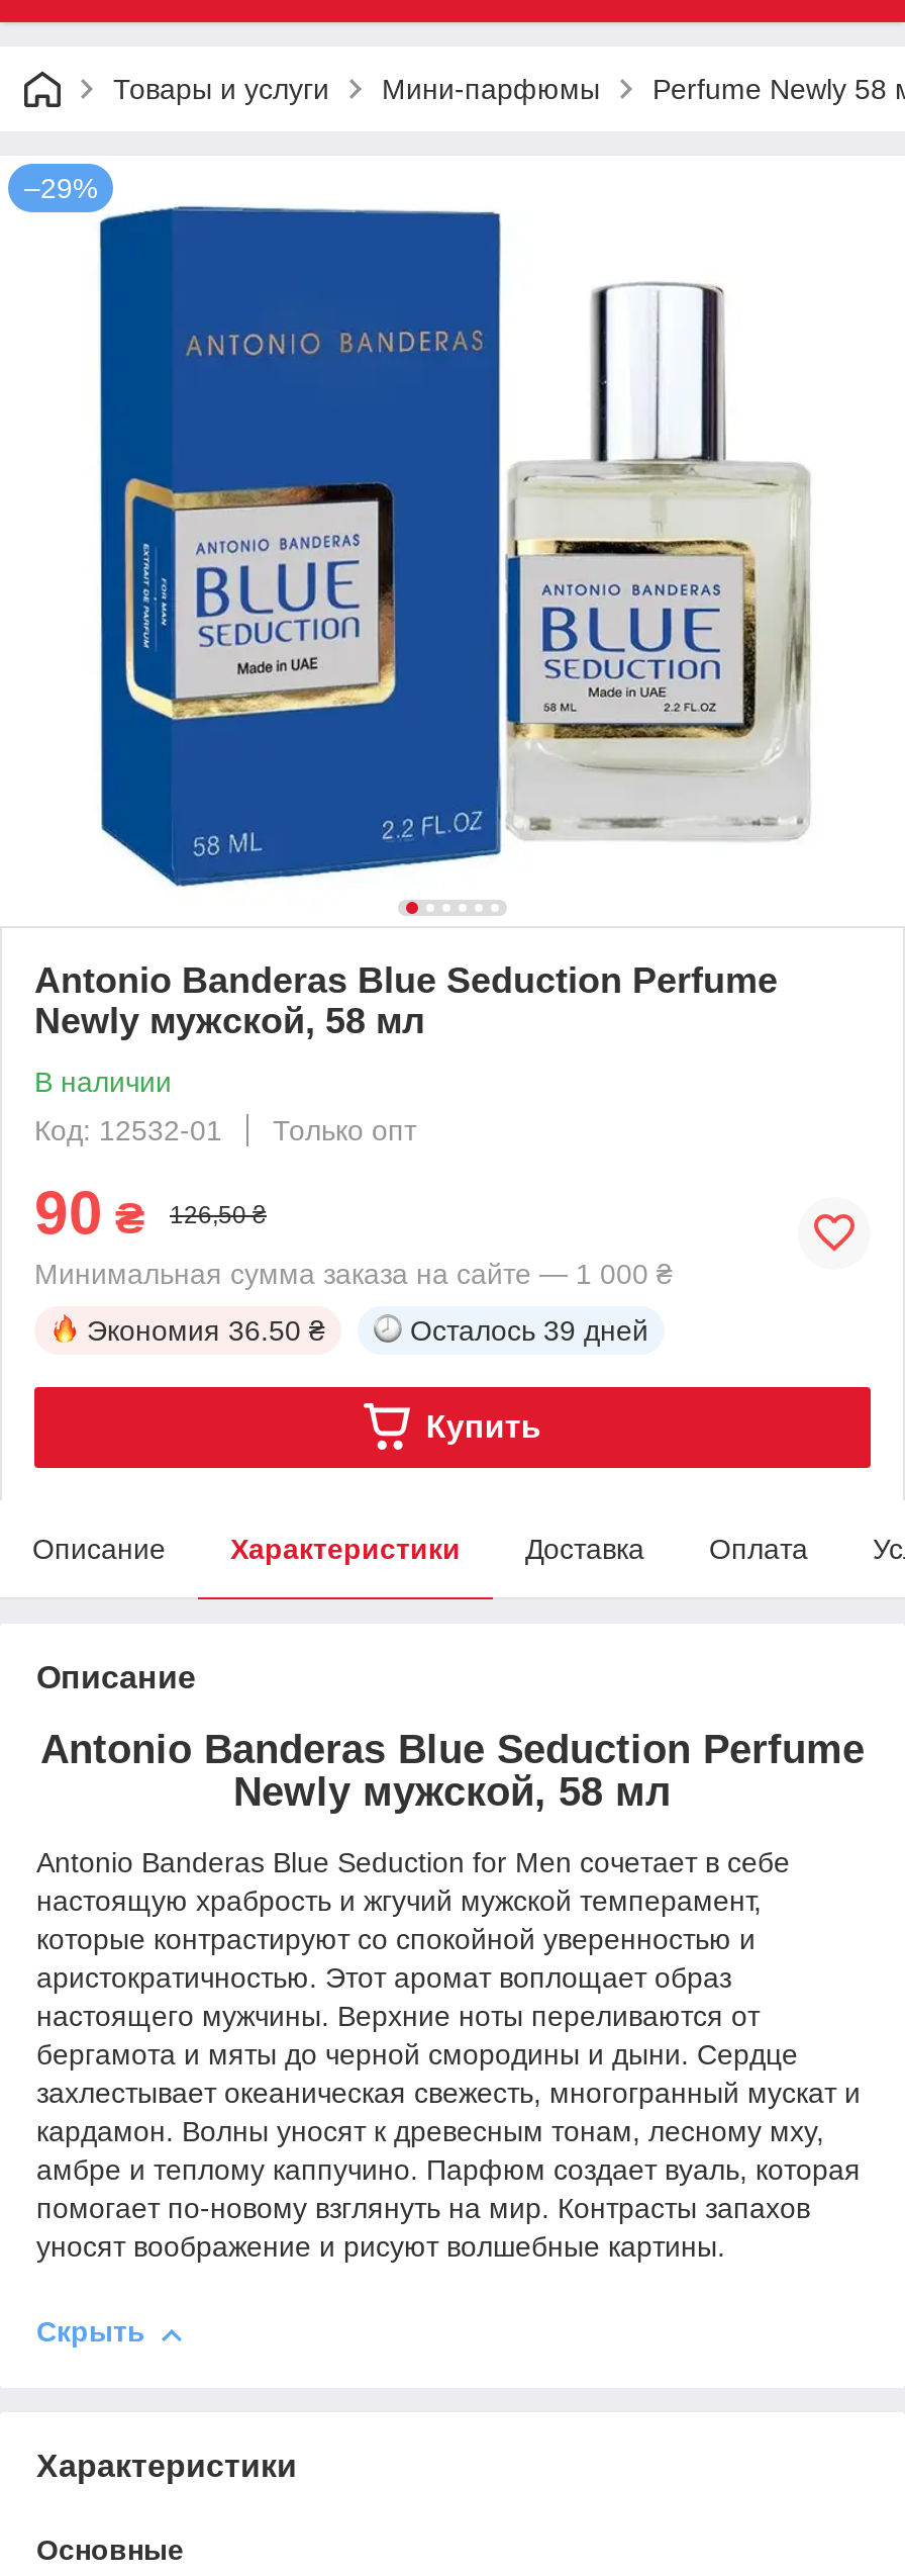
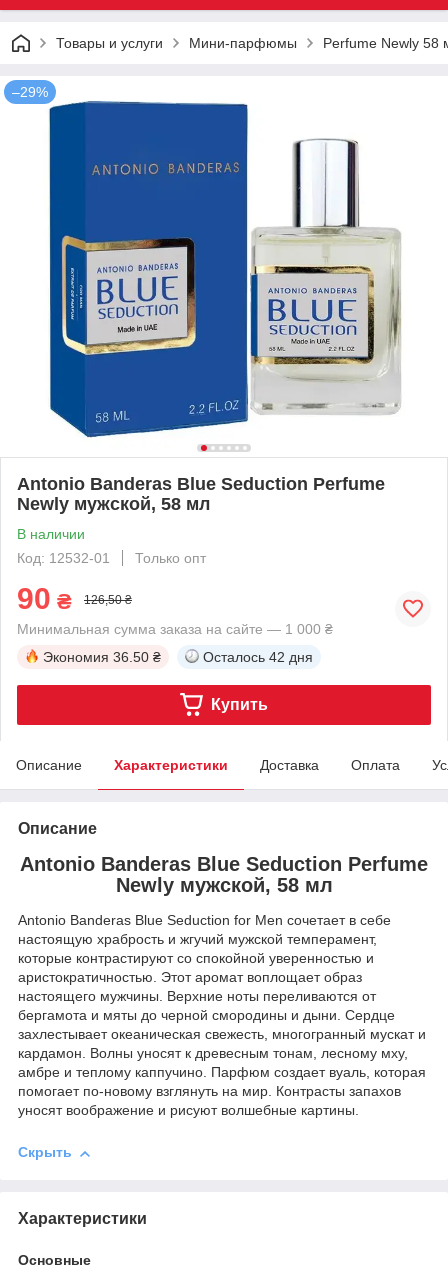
[410,1314,648,1346] Осталось 39 дней -> [203,649,313,665] Осталось 42 дня

